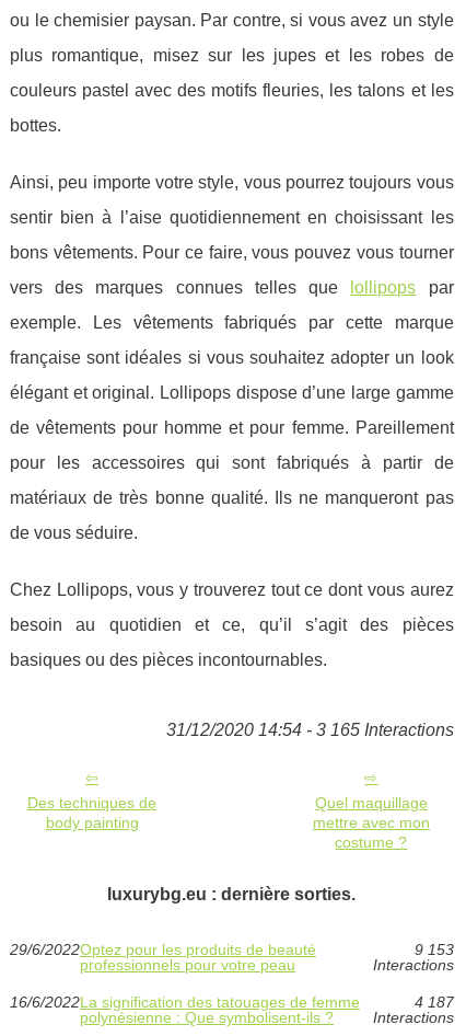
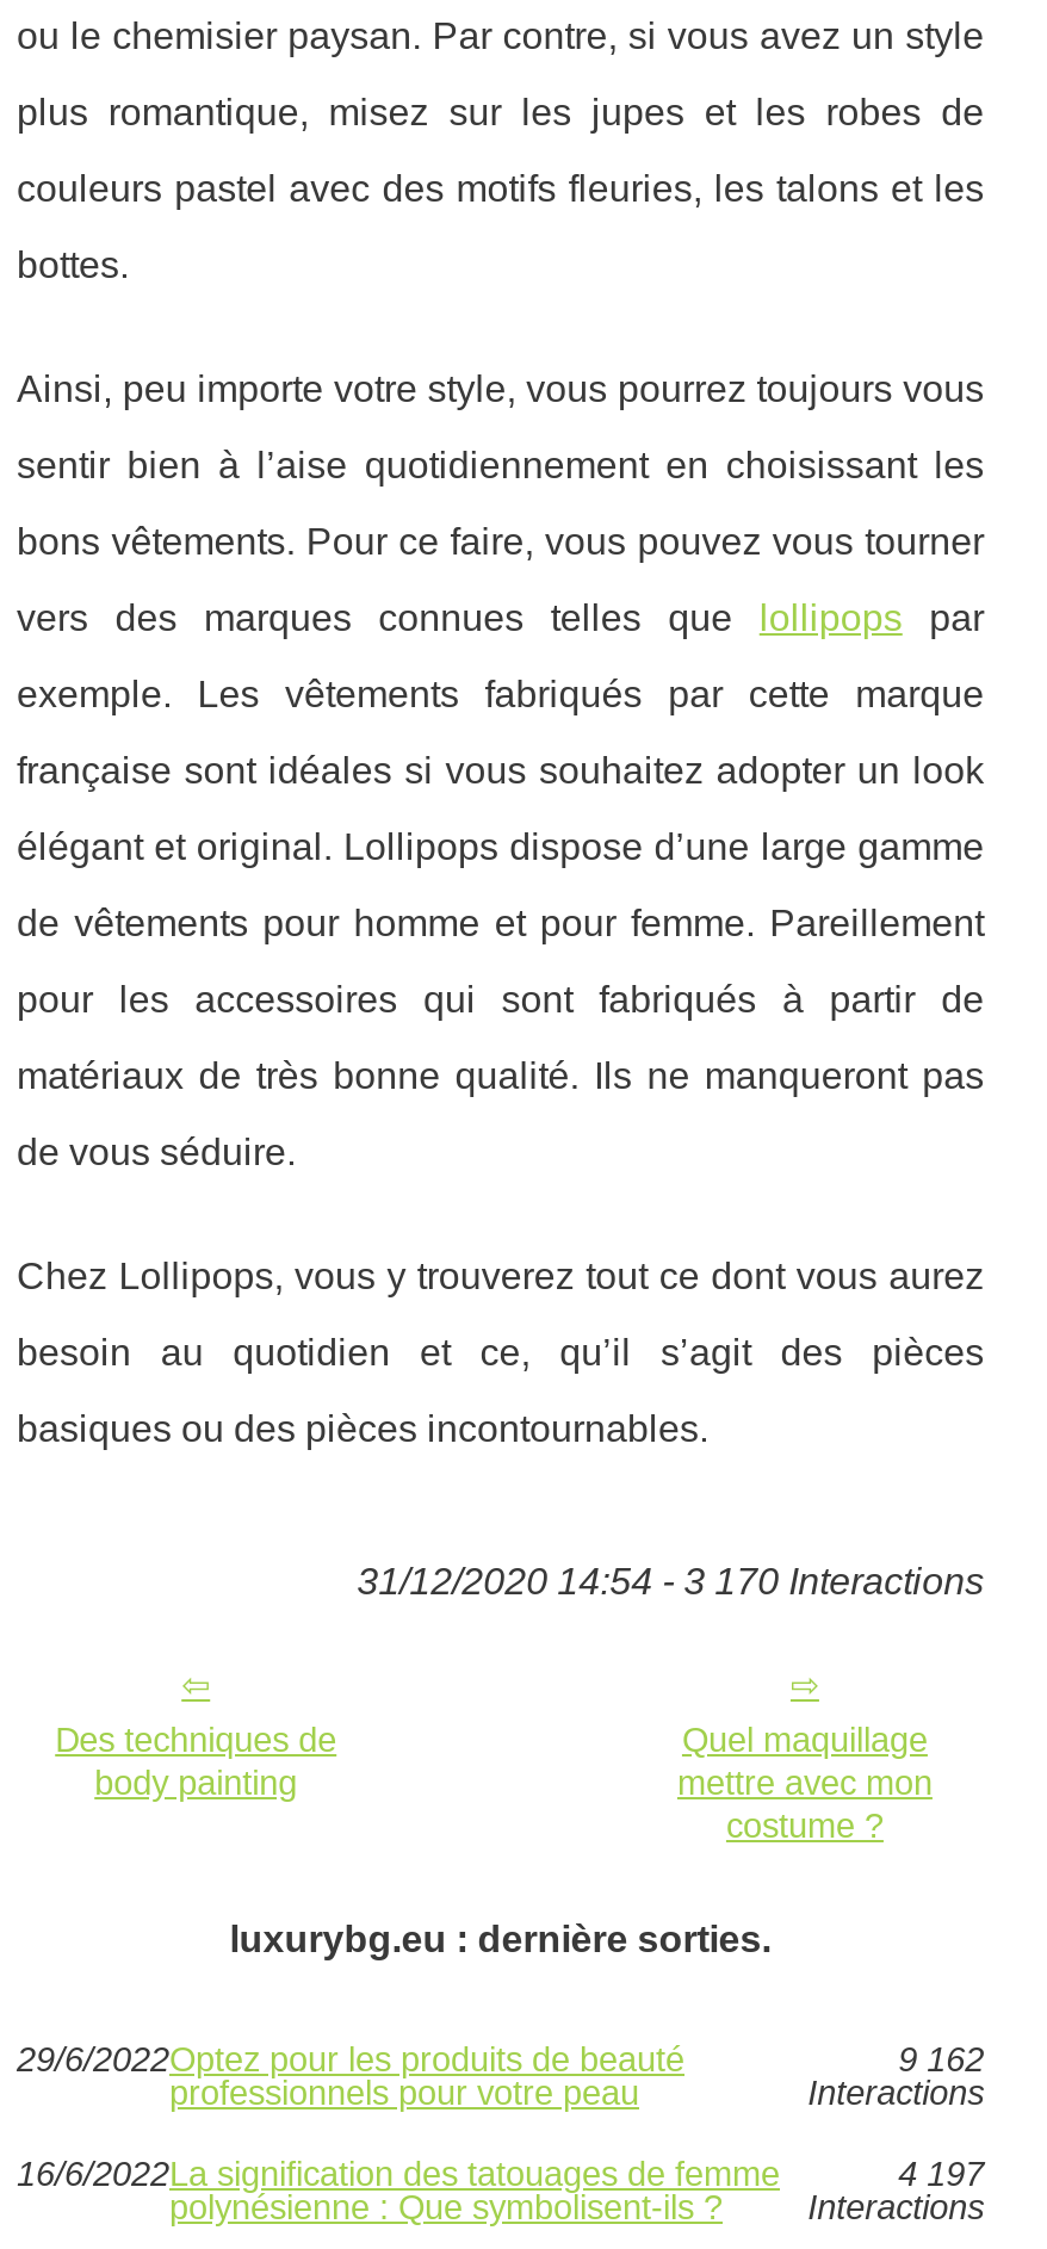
[166,721,454,739] 31/12/2020 14:54 - 3 165 Interactions -> [357,1561,984,1601] 31/12/2020 14:54 - 3 170 Interactions
[414,941,454,958] 9 153 -> [898,2040,984,2078] 9 162
[414,993,454,1011] 4 187 -> [898,2155,984,2193] 4 197

